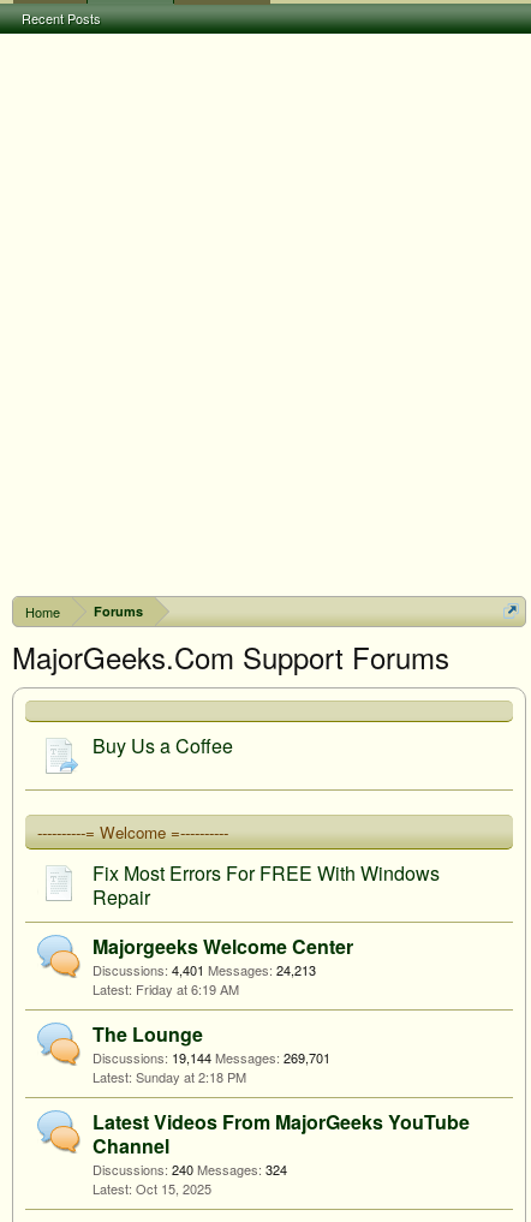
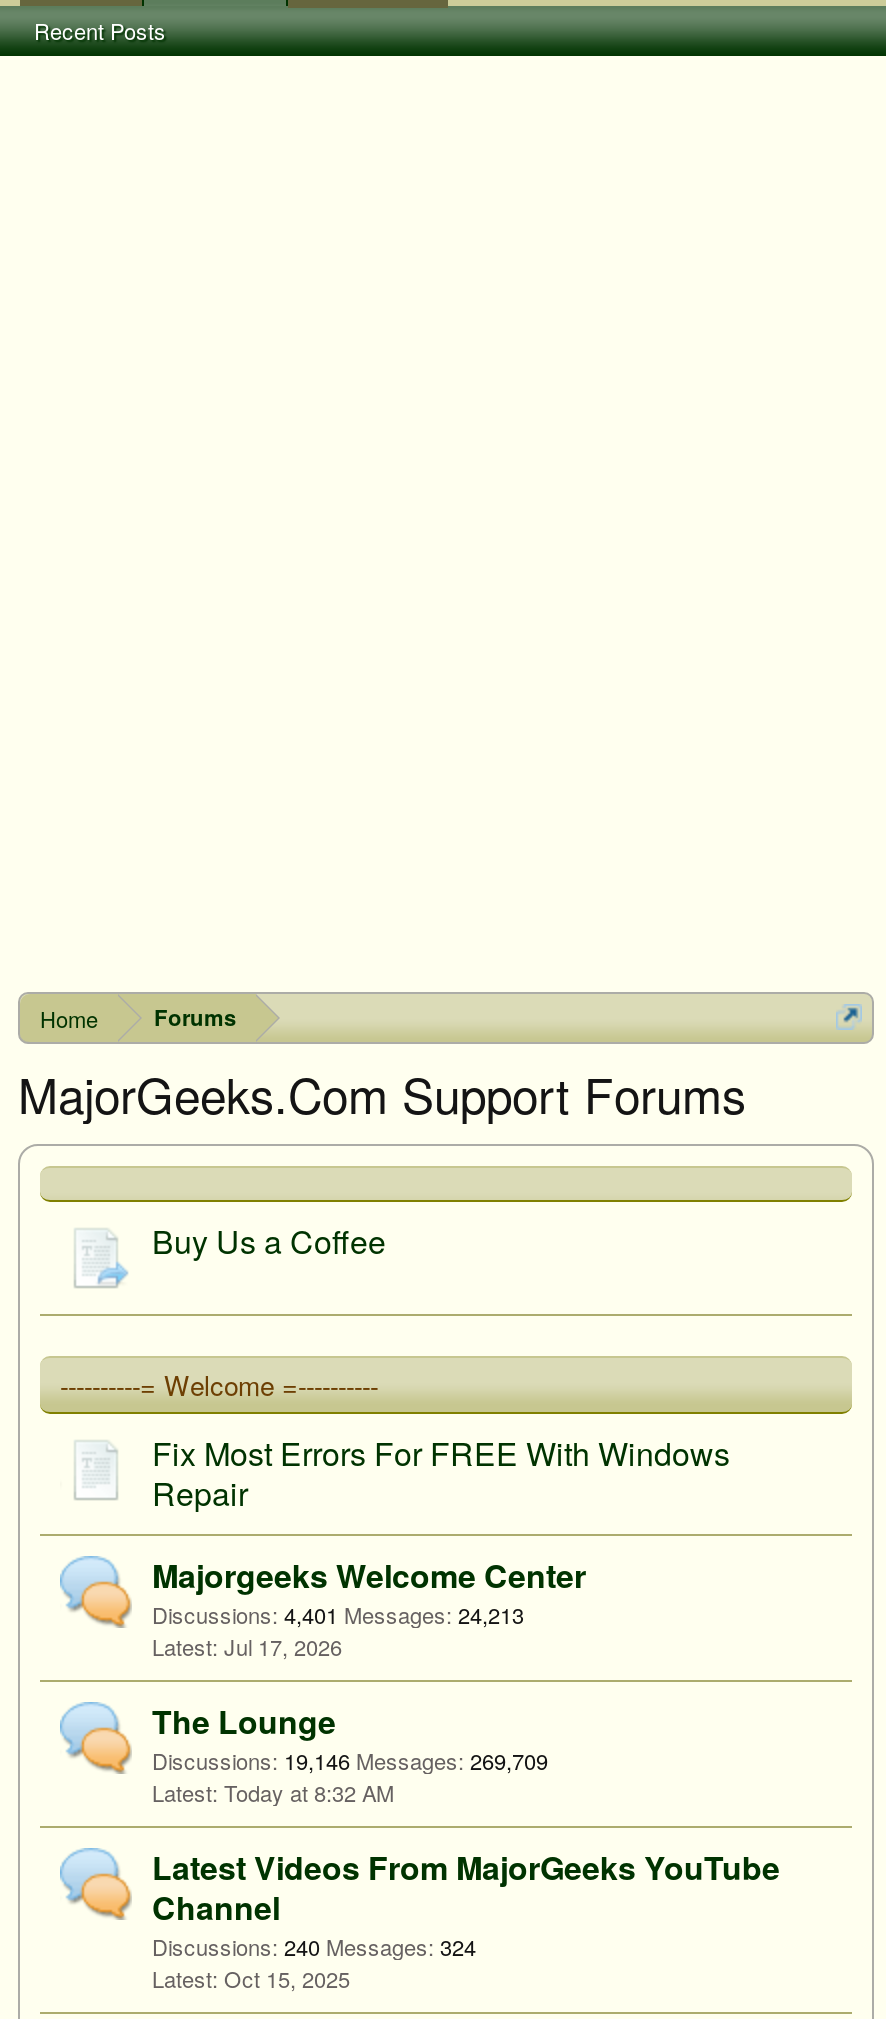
[136,979,239,999] Friday at 6:19 AM -> [224,1630,342,1662] Jul 17, 2026
[93,1048,330,1067] Discussions: 19,144 Messages: 269,701 -> [152,1744,548,1776] Discussions: 19,146 Messages: 269,709
[136,1067,246,1086] Sunday at 2:18 PM -> [224,1776,394,1808] Today at 8:32 AM

